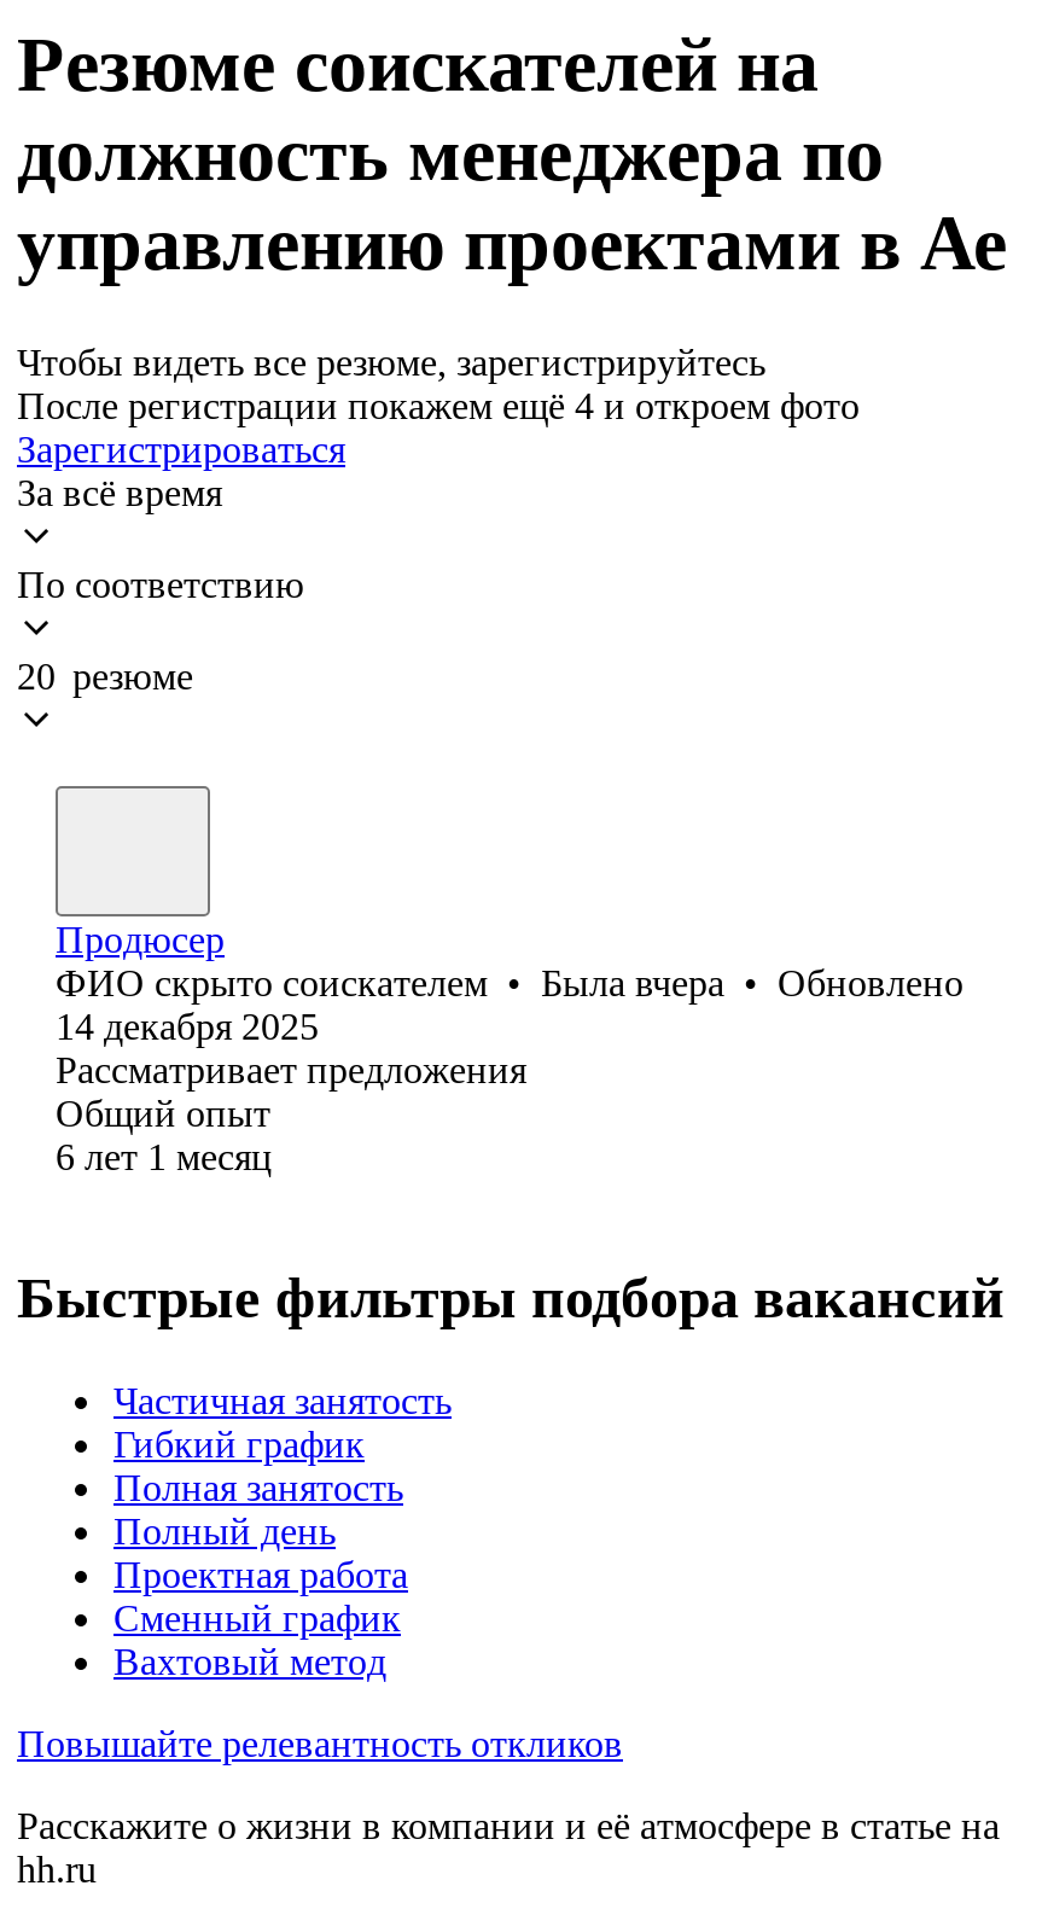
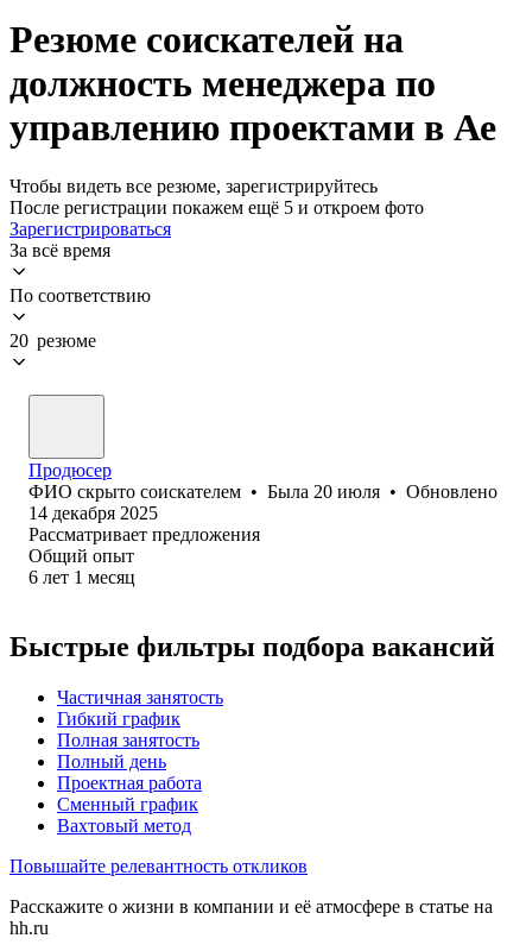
[17,385,860,426] После регистрации покажем ещё 4 и откроем фото -> [9,197,424,217] После регистрации покажем ещё 5 и откроем фото
[56,962,963,1003] ФИО скрыто соискателем • Была вчера • Обновлено -> [28,481,498,502] ФИО скрыто соискателем • Была 20 июля • Обновлено

